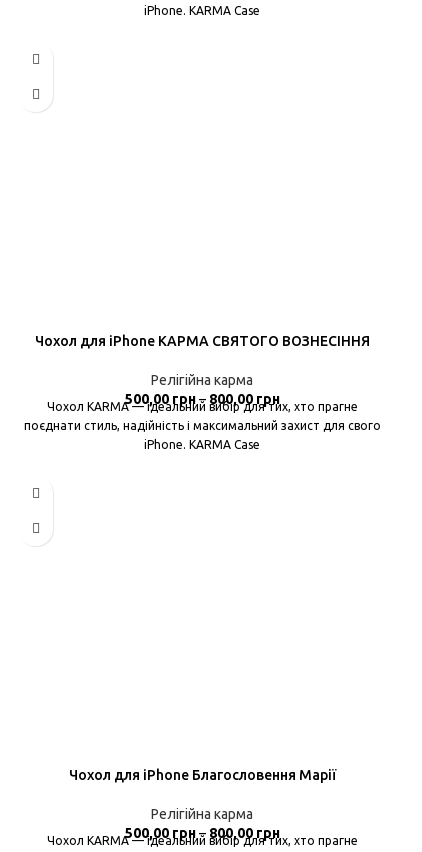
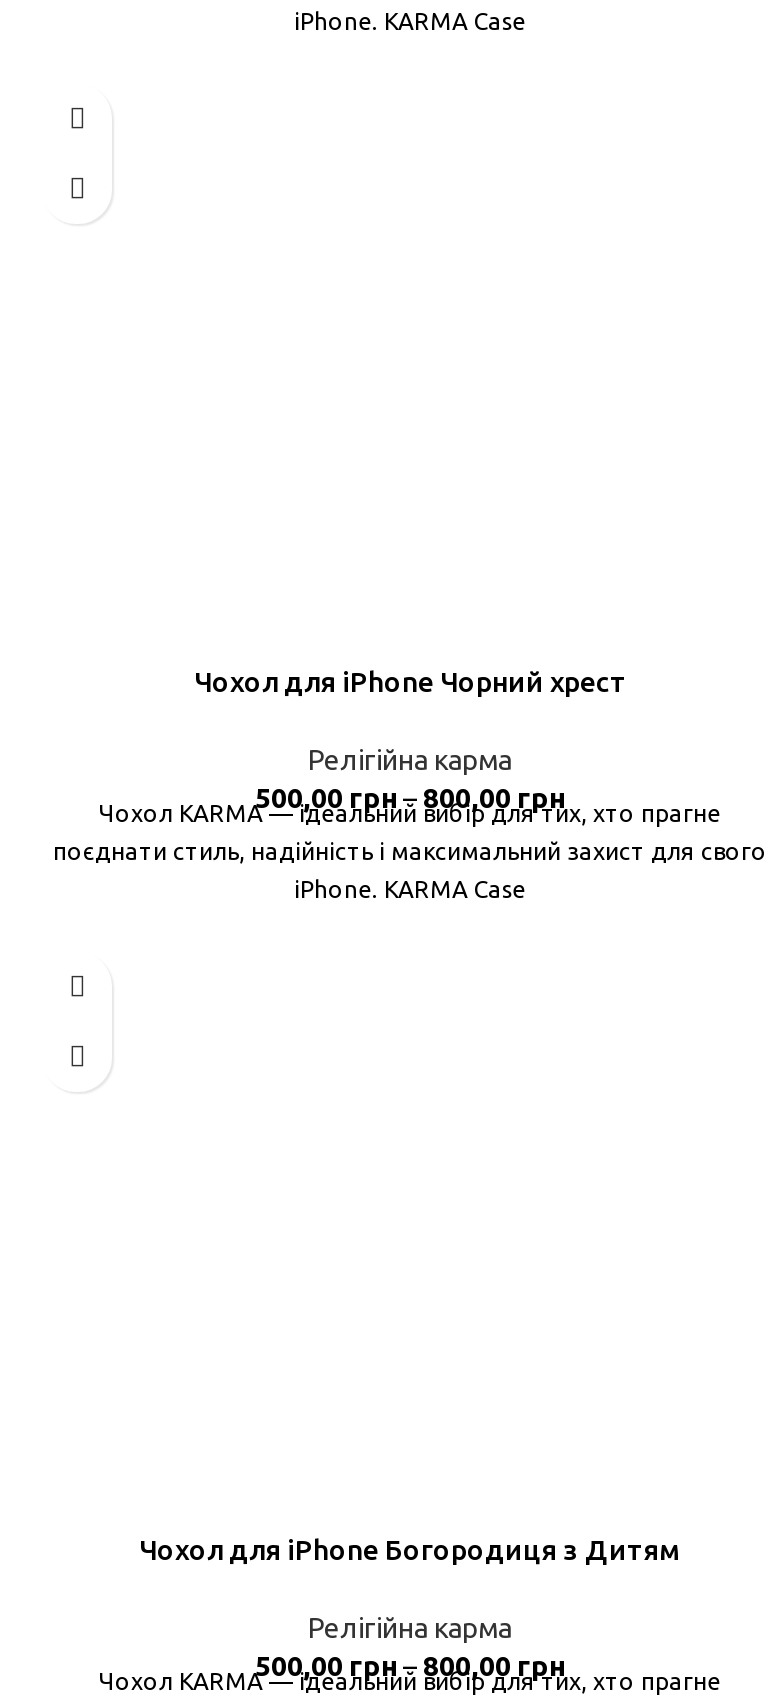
[34,333,369,349] Чохол для iPhone КАРМА СВЯТОГО ВОЗНЕСІННЯ -> [194,667,626,699] Чохол для iPhone Чорний хрест
[68,767,335,783] Чохол для iPhone Благословення Марії -> [139,1535,681,1567] Чохол для iPhone Богородиця з Дитям

